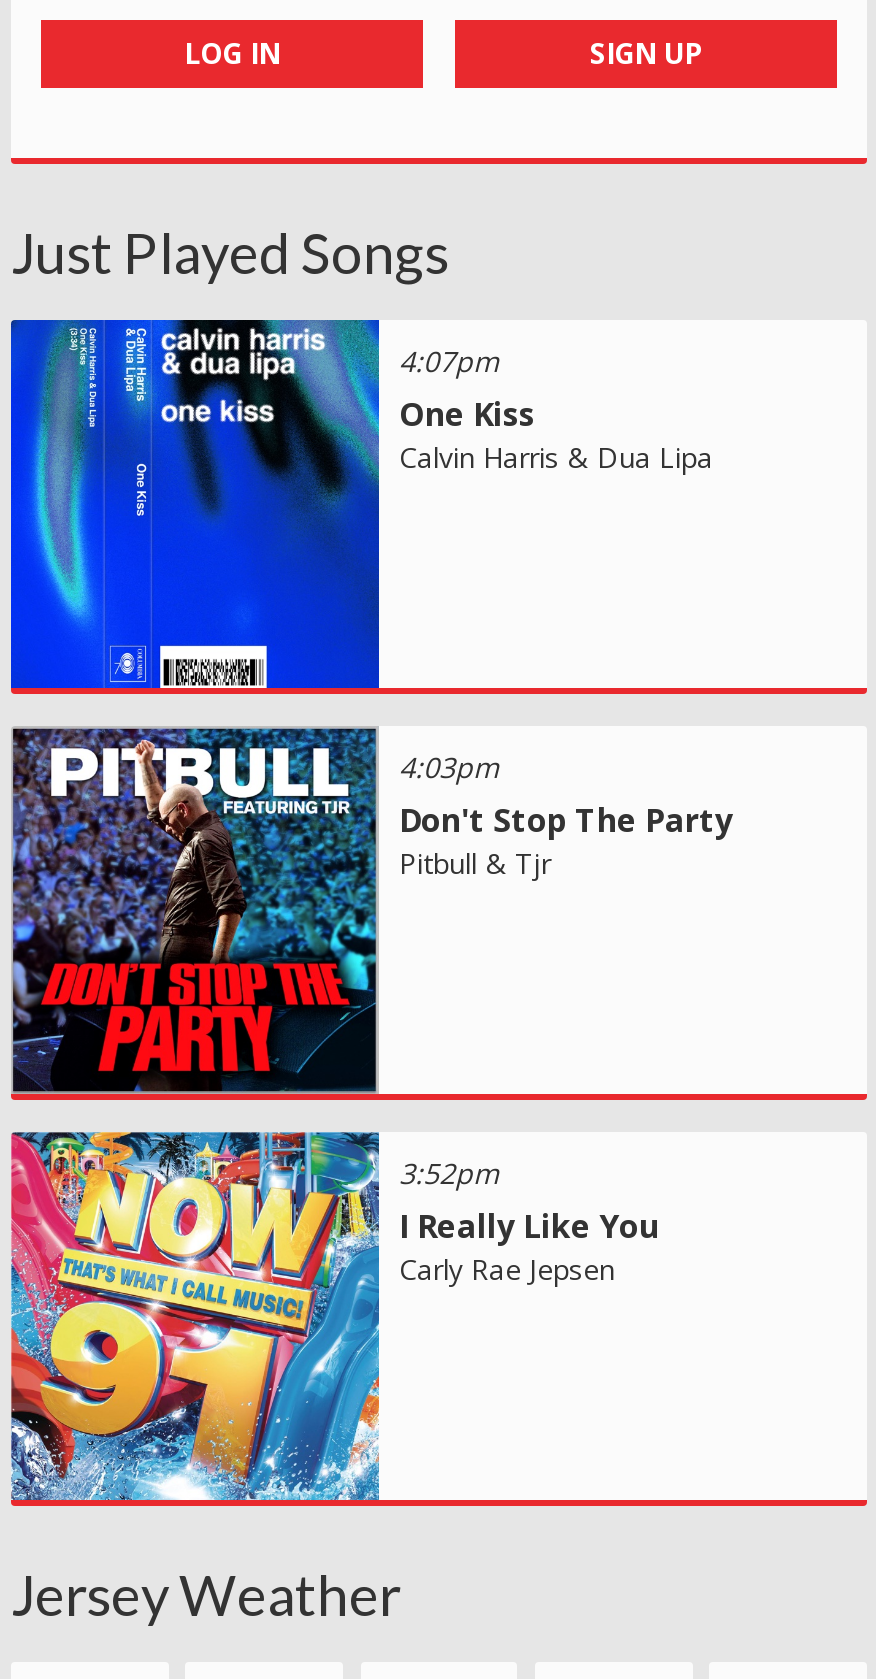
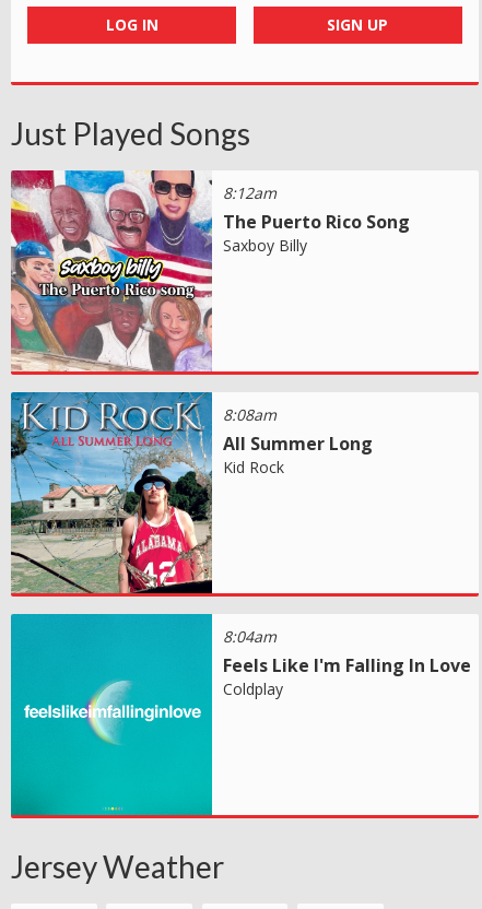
[9,318,713,690] [image] | 4:07pm | One Kiss | Calvin Harris & Dua Lipa -> [10,169,410,373] [image] | 8:12am | The Puerto Rico Song | Saxboy Billy
[11,726,733,1094] [image] | 4:03pm | Don't Stop The Party | Pitbull & Tjr -> [10,391,373,594] [image] | 8:08am | All Summer Long | Kid Rock
[9,1130,659,1502] [image] | 3:52pm | I Really Like You | Carly Rae Jepsen -> [10,613,471,816] [image] | 8:04am | Feels Like I'm Falling In Love | Coldplay

